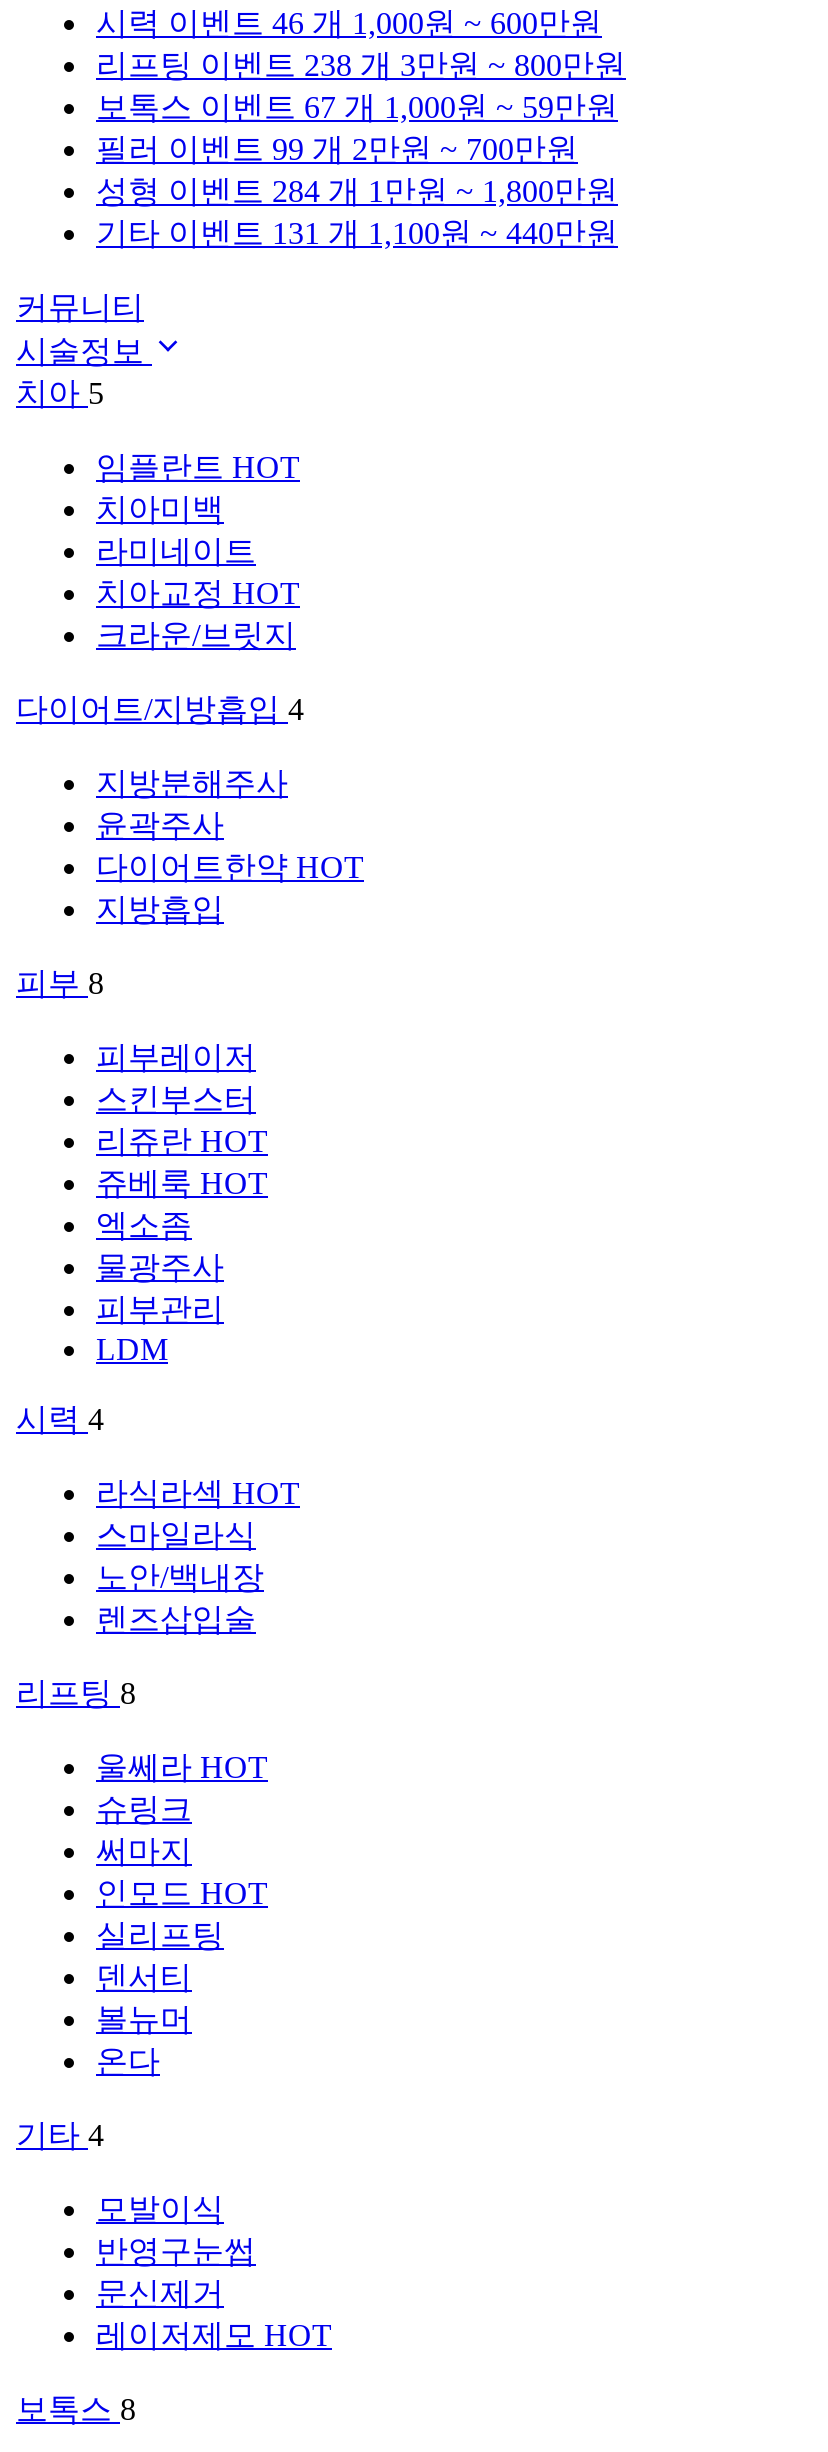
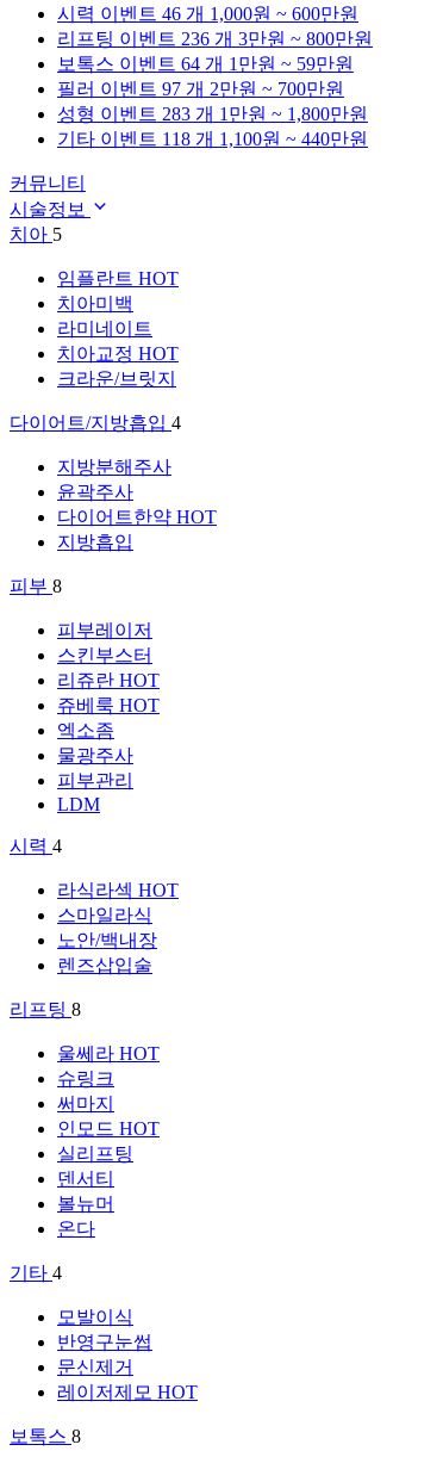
[96,48,626,82] 리프팅 이벤트 238 개 3만원 ~ 800만원 -> [57,29,373,49] 리프팅 이벤트 236 개 3만원 ~ 800만원
[96,90,618,124] 보톡스 이벤트 67 개 1,000원 ~ 59만원 -> [57,54,354,74] 보톡스 이벤트 64 개 1만원 ~ 59만원
[96,132,578,166] 필러 이벤트 99 개 2만원 ~ 700만원 -> [57,79,344,99] 필러 이벤트 97 개 2만원 ~ 700만원
[96,174,618,208] 성형 이벤트 284 개 1만원 ~ 1,800만원 -> [57,104,368,124] 성형 이벤트 283 개 1만원 ~ 1,800만원
[96,216,618,250] 기타 이벤트 131 개 1,100원 ~ 440만원 -> [57,129,368,149] 기타 이벤트 118 개 1,100원 ~ 440만원

